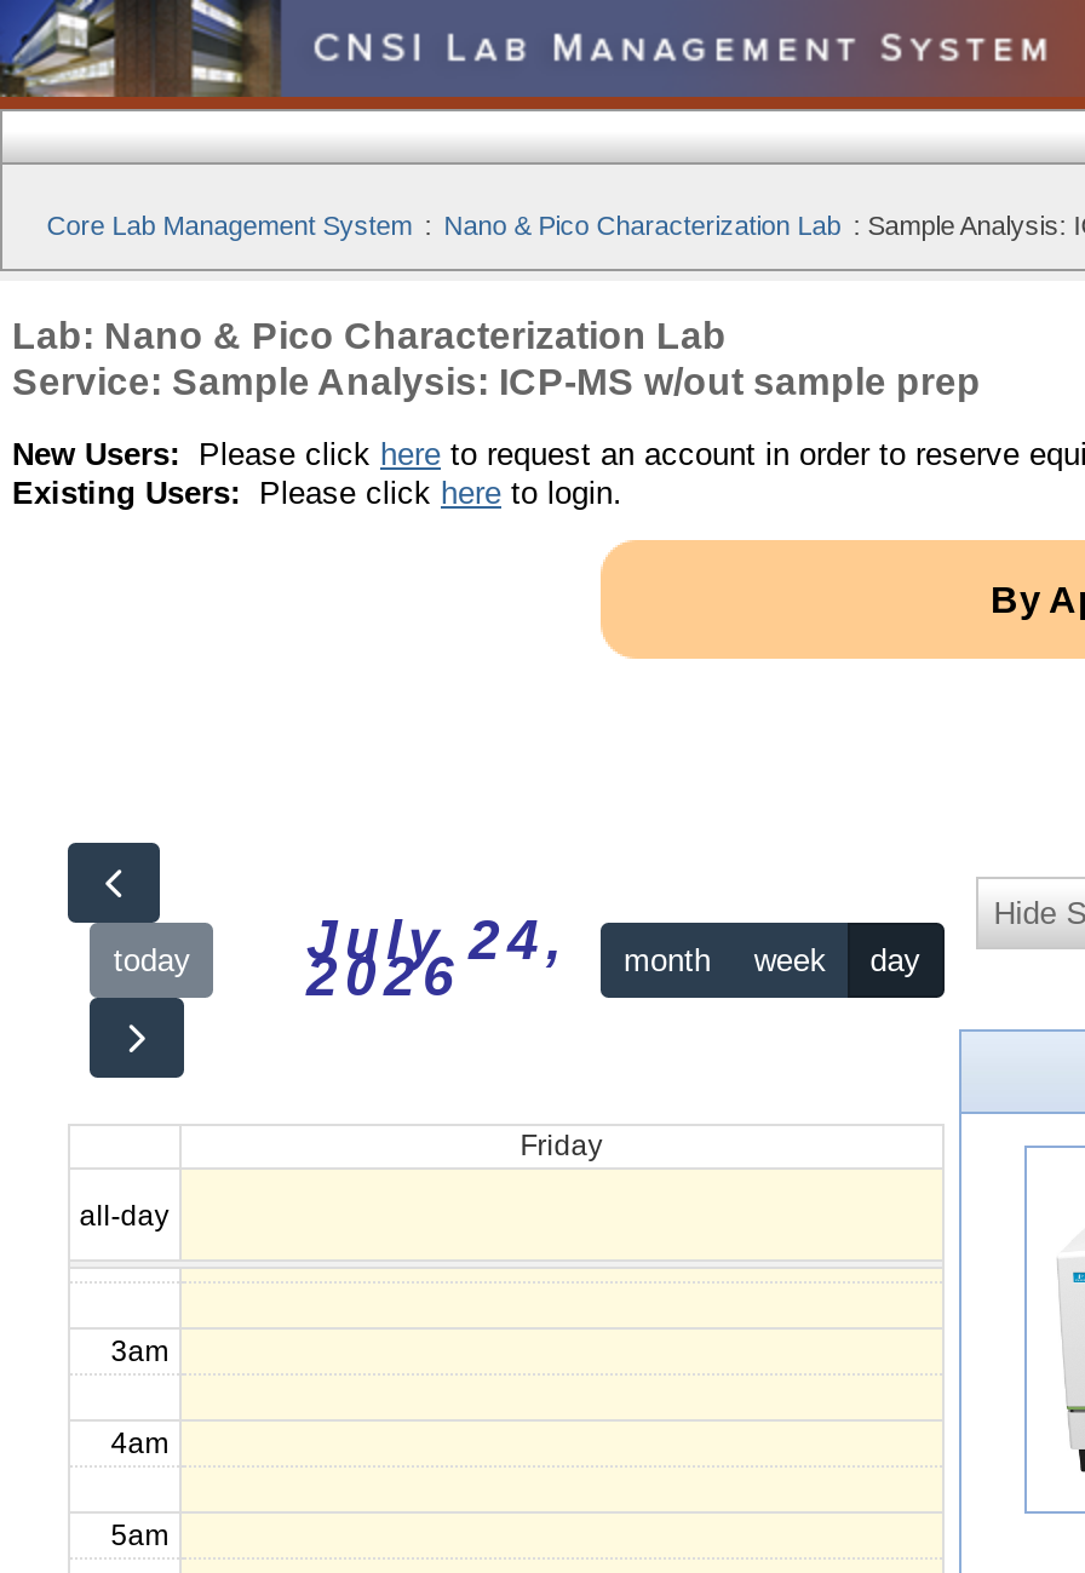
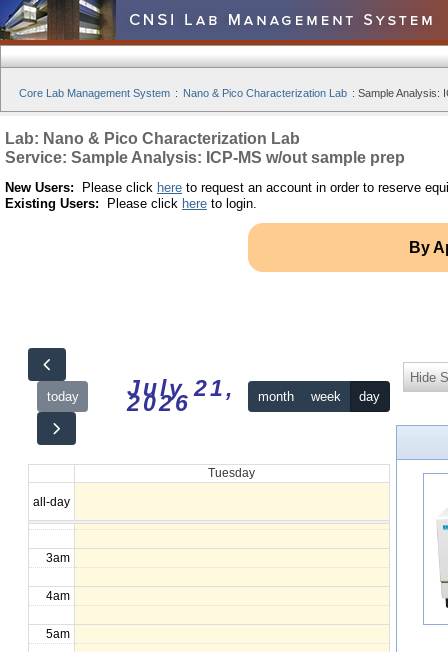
[306,909,921,978] July 24, month week day -> [126,375,380,404] July 21, month week day
[520,1129,602,1163] Friday -> [208,466,255,480] Tuesday

